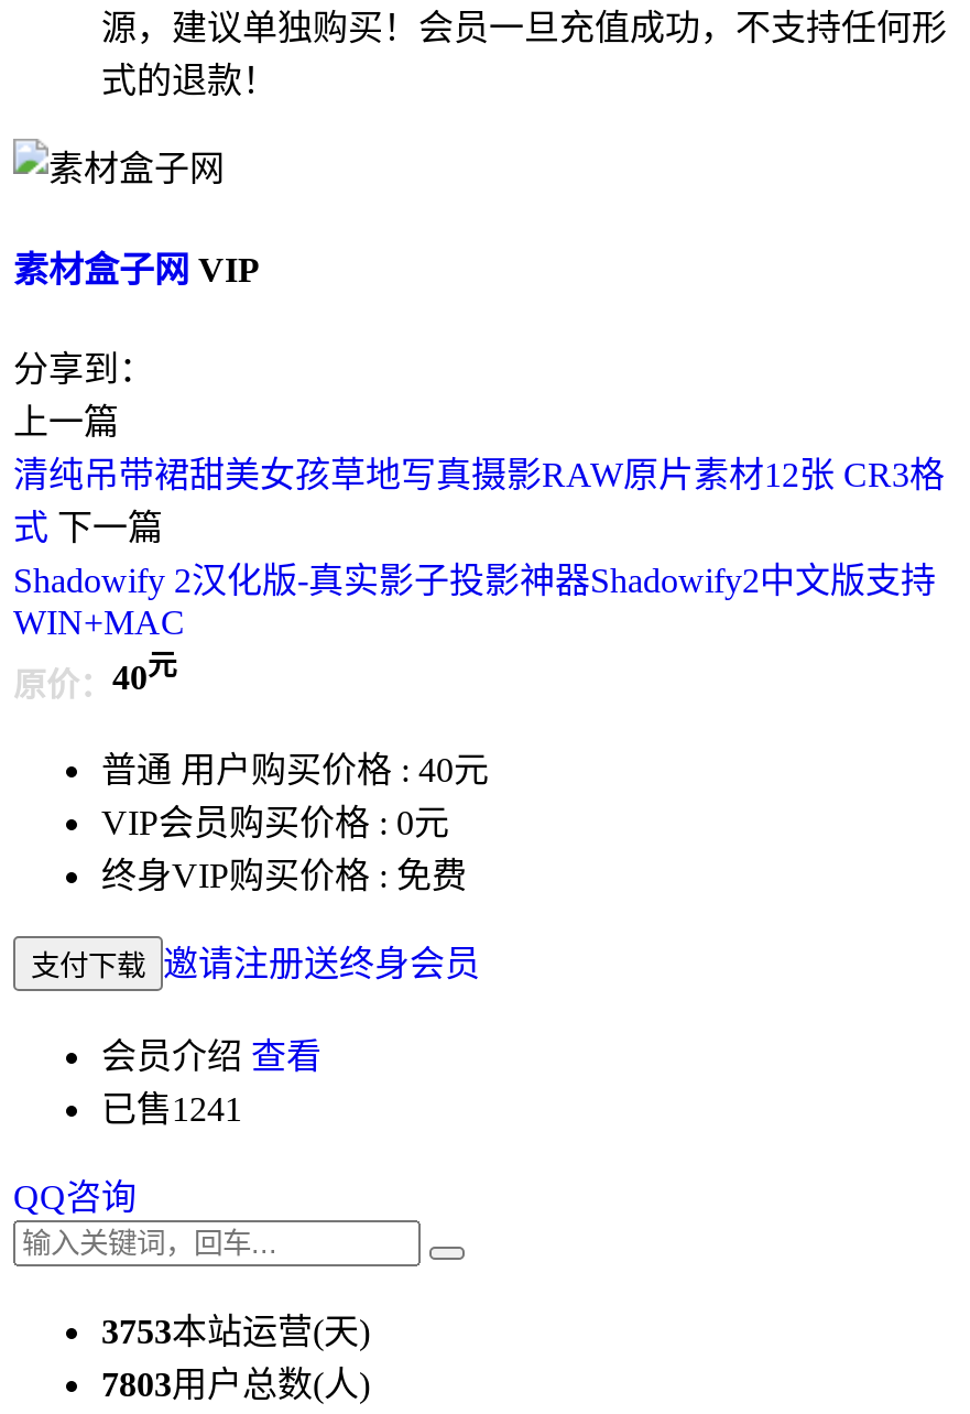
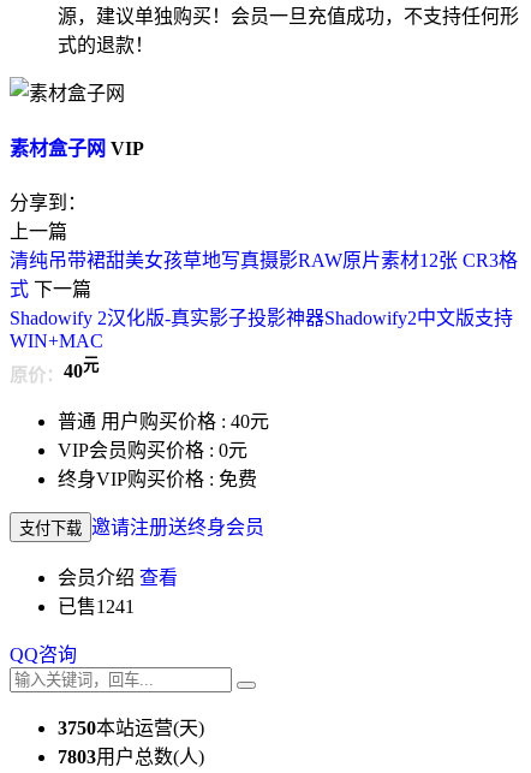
[101,1312,370,1350] 3753本站运营(天) -> [58,718,204,738] 3750本站运营(天)

